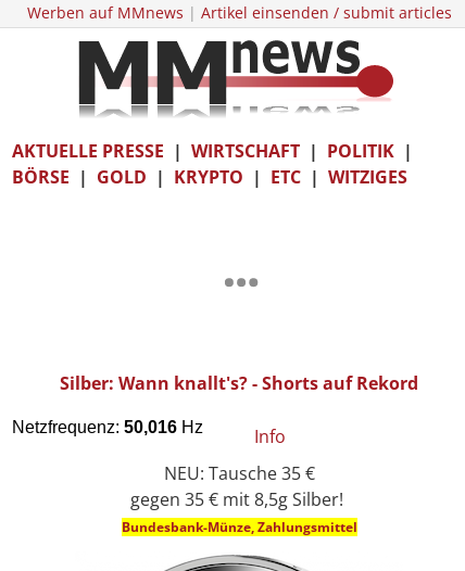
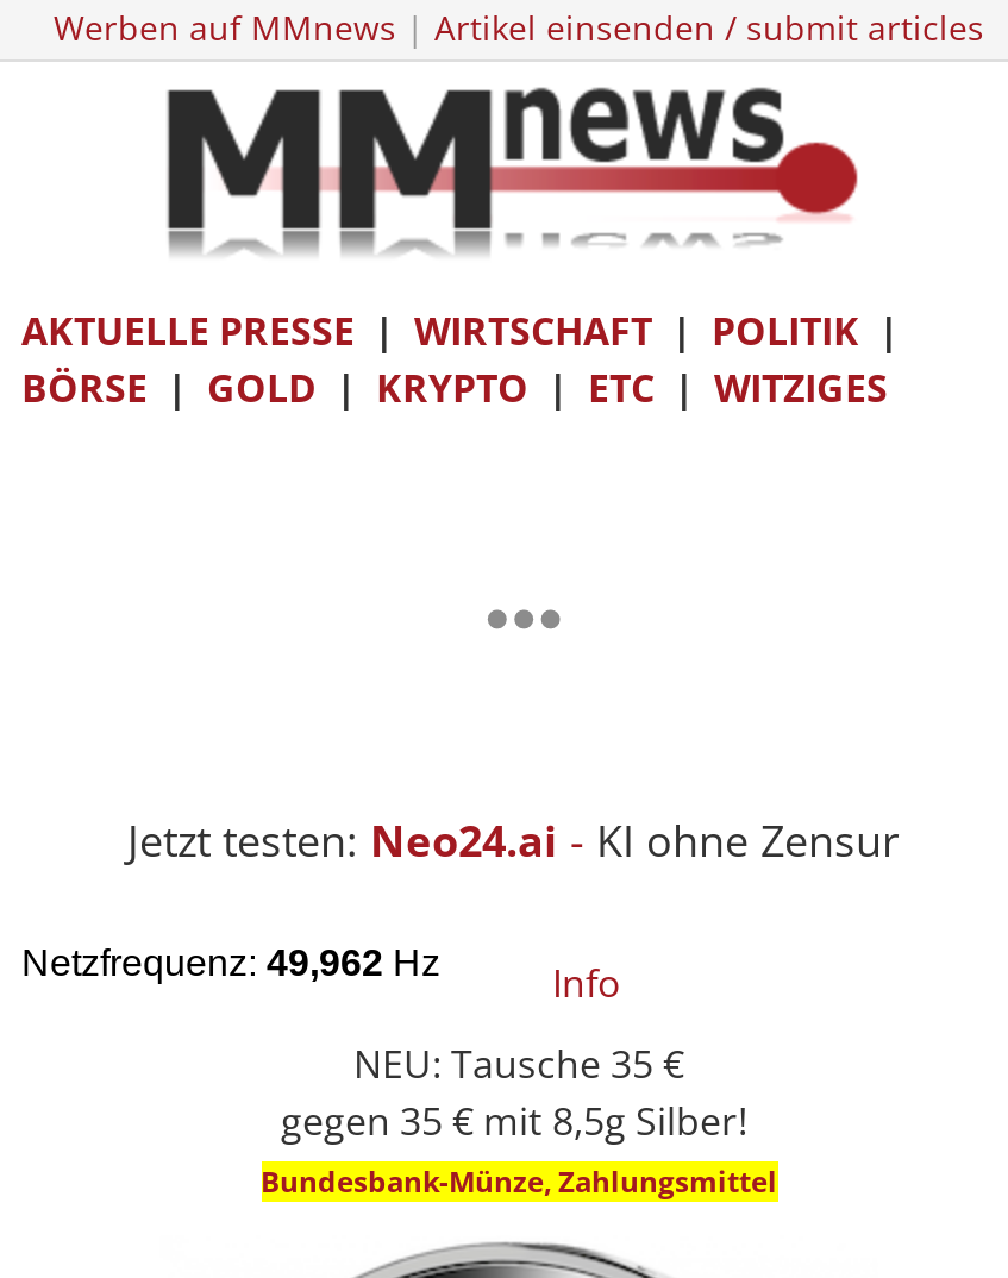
[60,371,418,395] Silber: Wann knallt's? - Shorts auf Rekord -> [127,812,910,869] Jetzt testen: Neo24.ai - KI ohne Zensur

